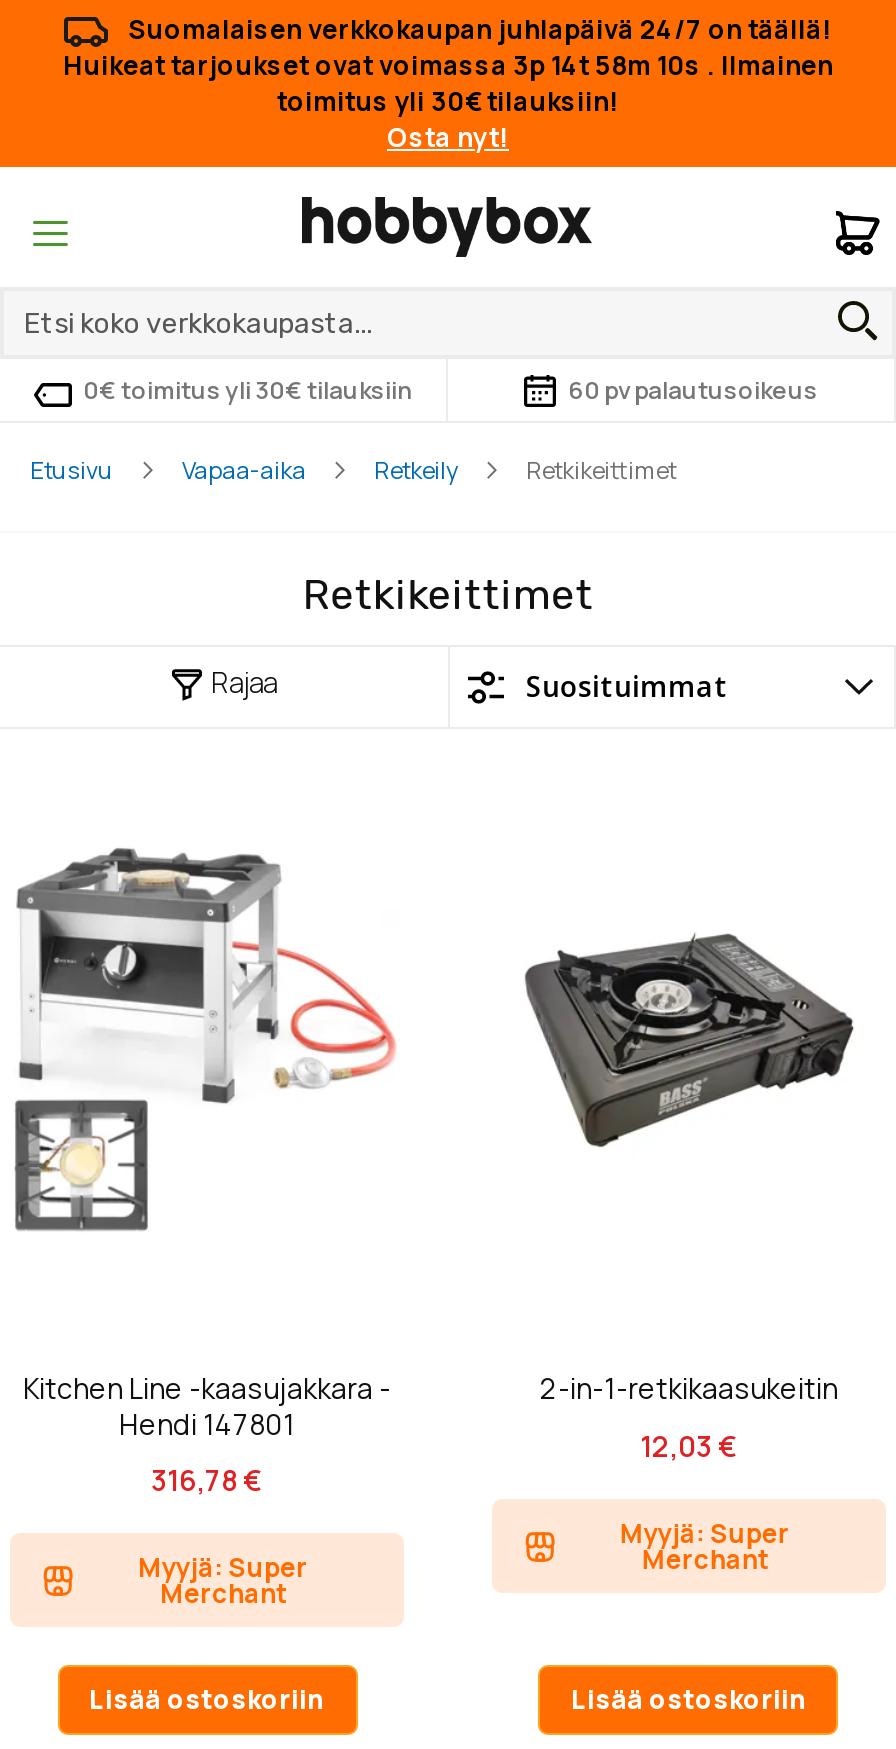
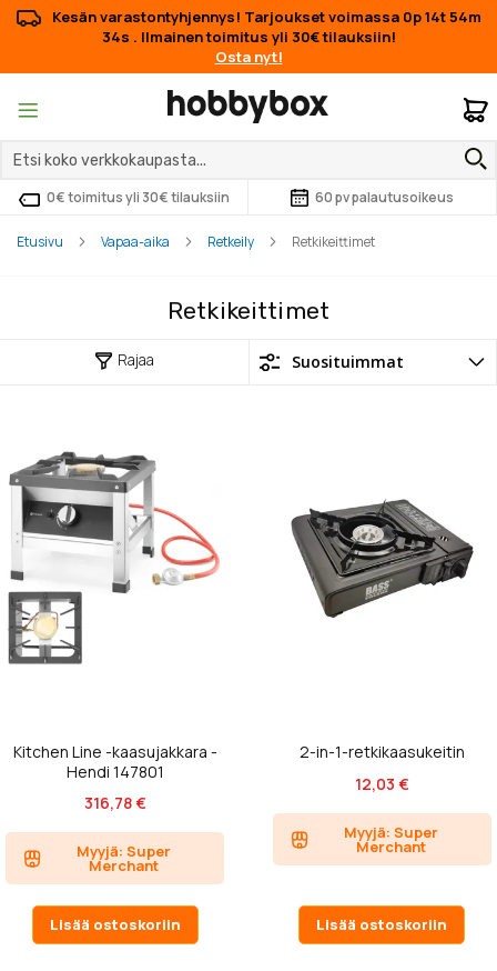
[63,11,833,119] Suomalaisen verkkokaupan juhlapäivä 24/7 on täällä! | Huikeat tarjoukset ovat voimassa 3p 14t 58m 10s. Ilmainen | toimitus yli 30€ tilauksiin! -> [52,7,481,47] Kesän varastontyhjennys! Tarjoukset voimassa 0p 14t 54m | 34s. Ilmainen toimitus yli 30€ tilauksiin!

